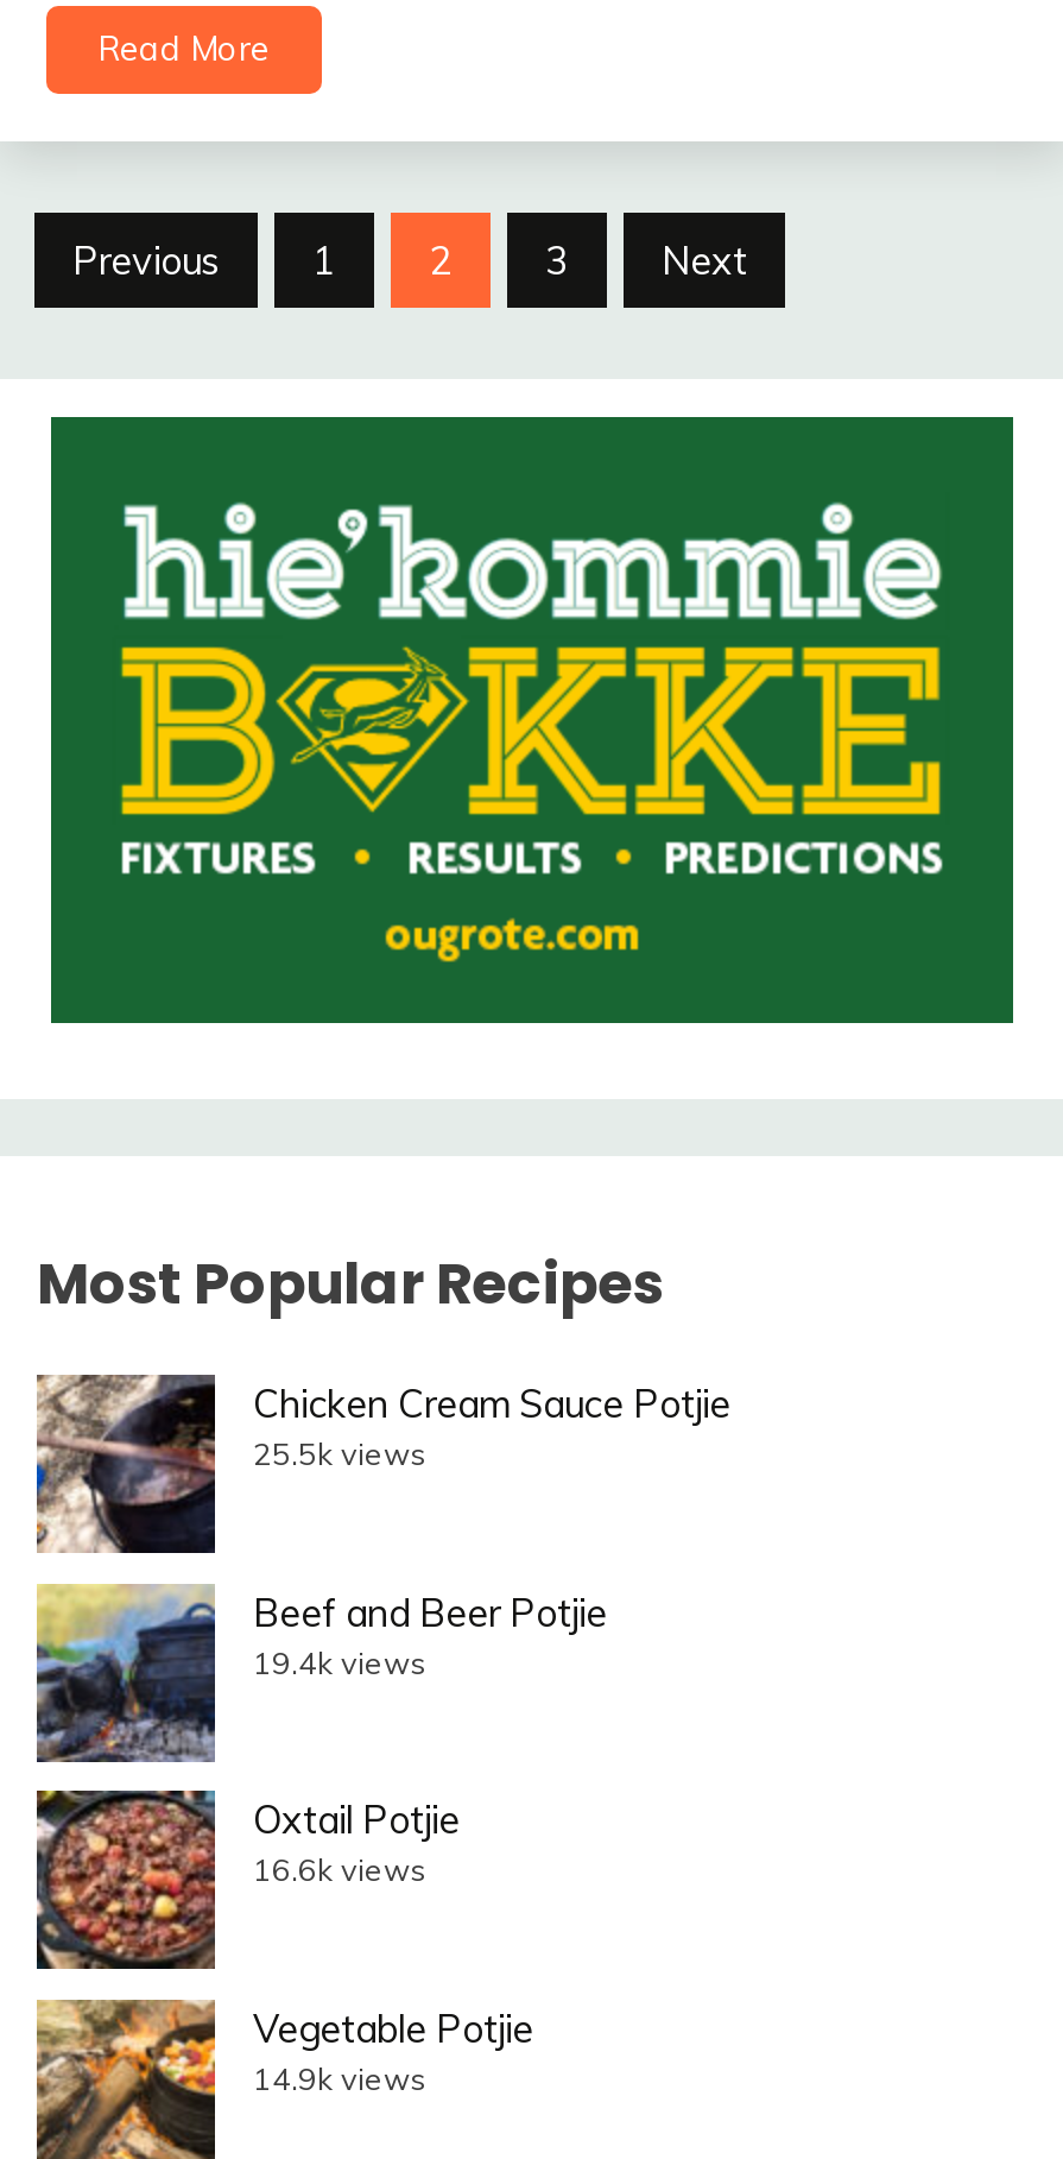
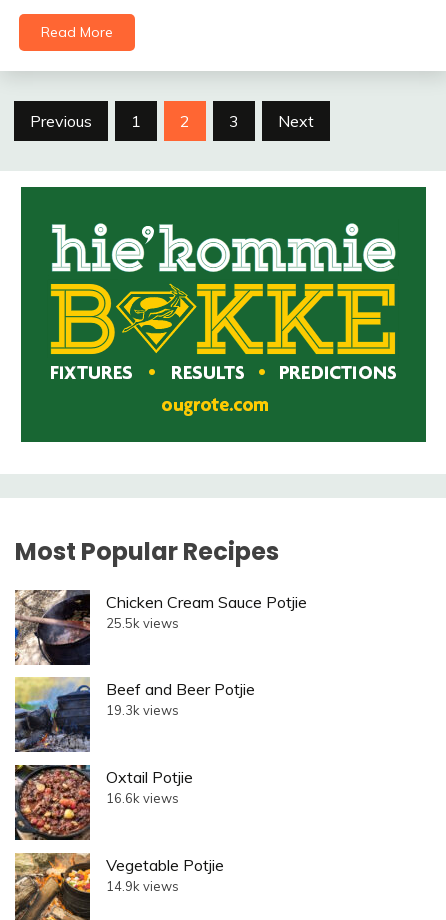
[253,1642,426,1680] 19.4k views -> [106,702,179,718] 19.3k views

